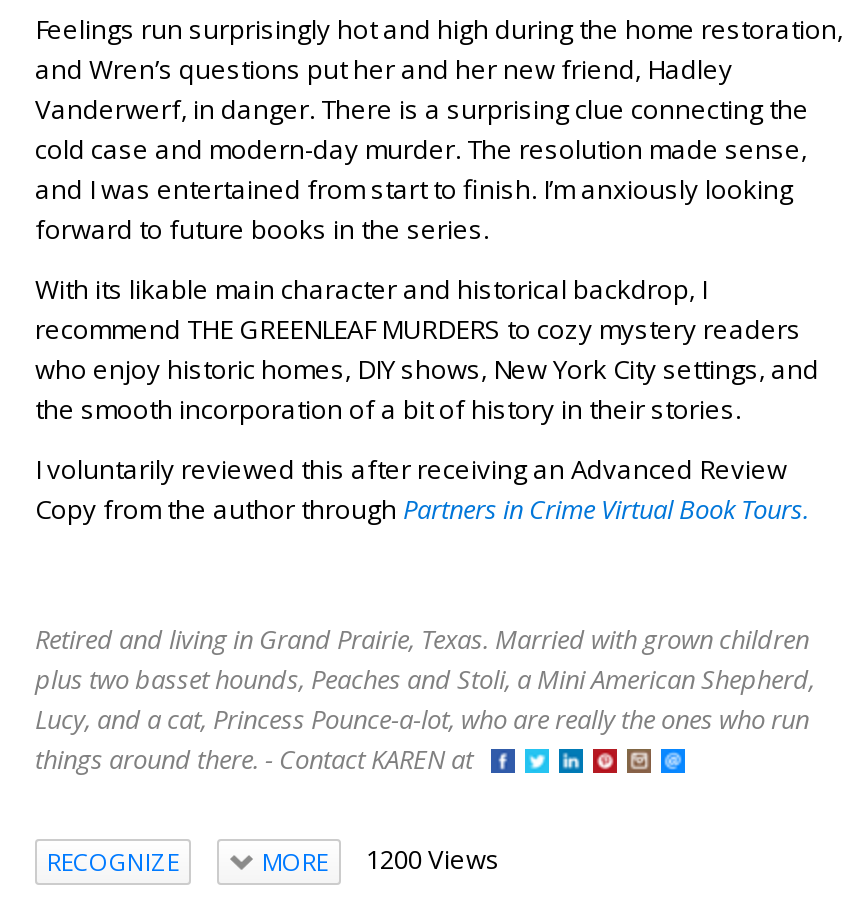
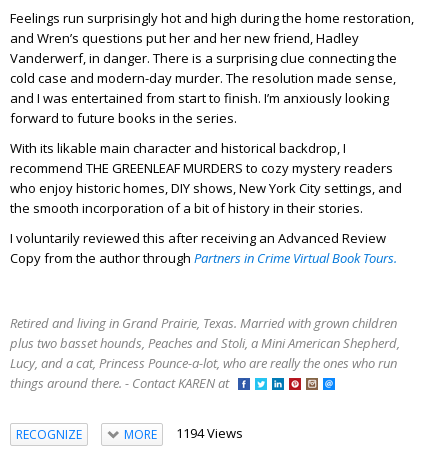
[262,841,500,879] MORE 1200 Views -> [123,424,242,443] MORE 1194 Views

